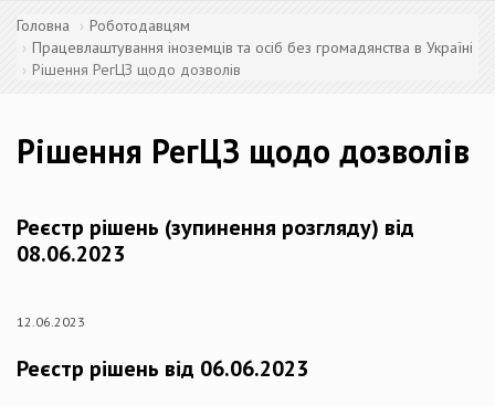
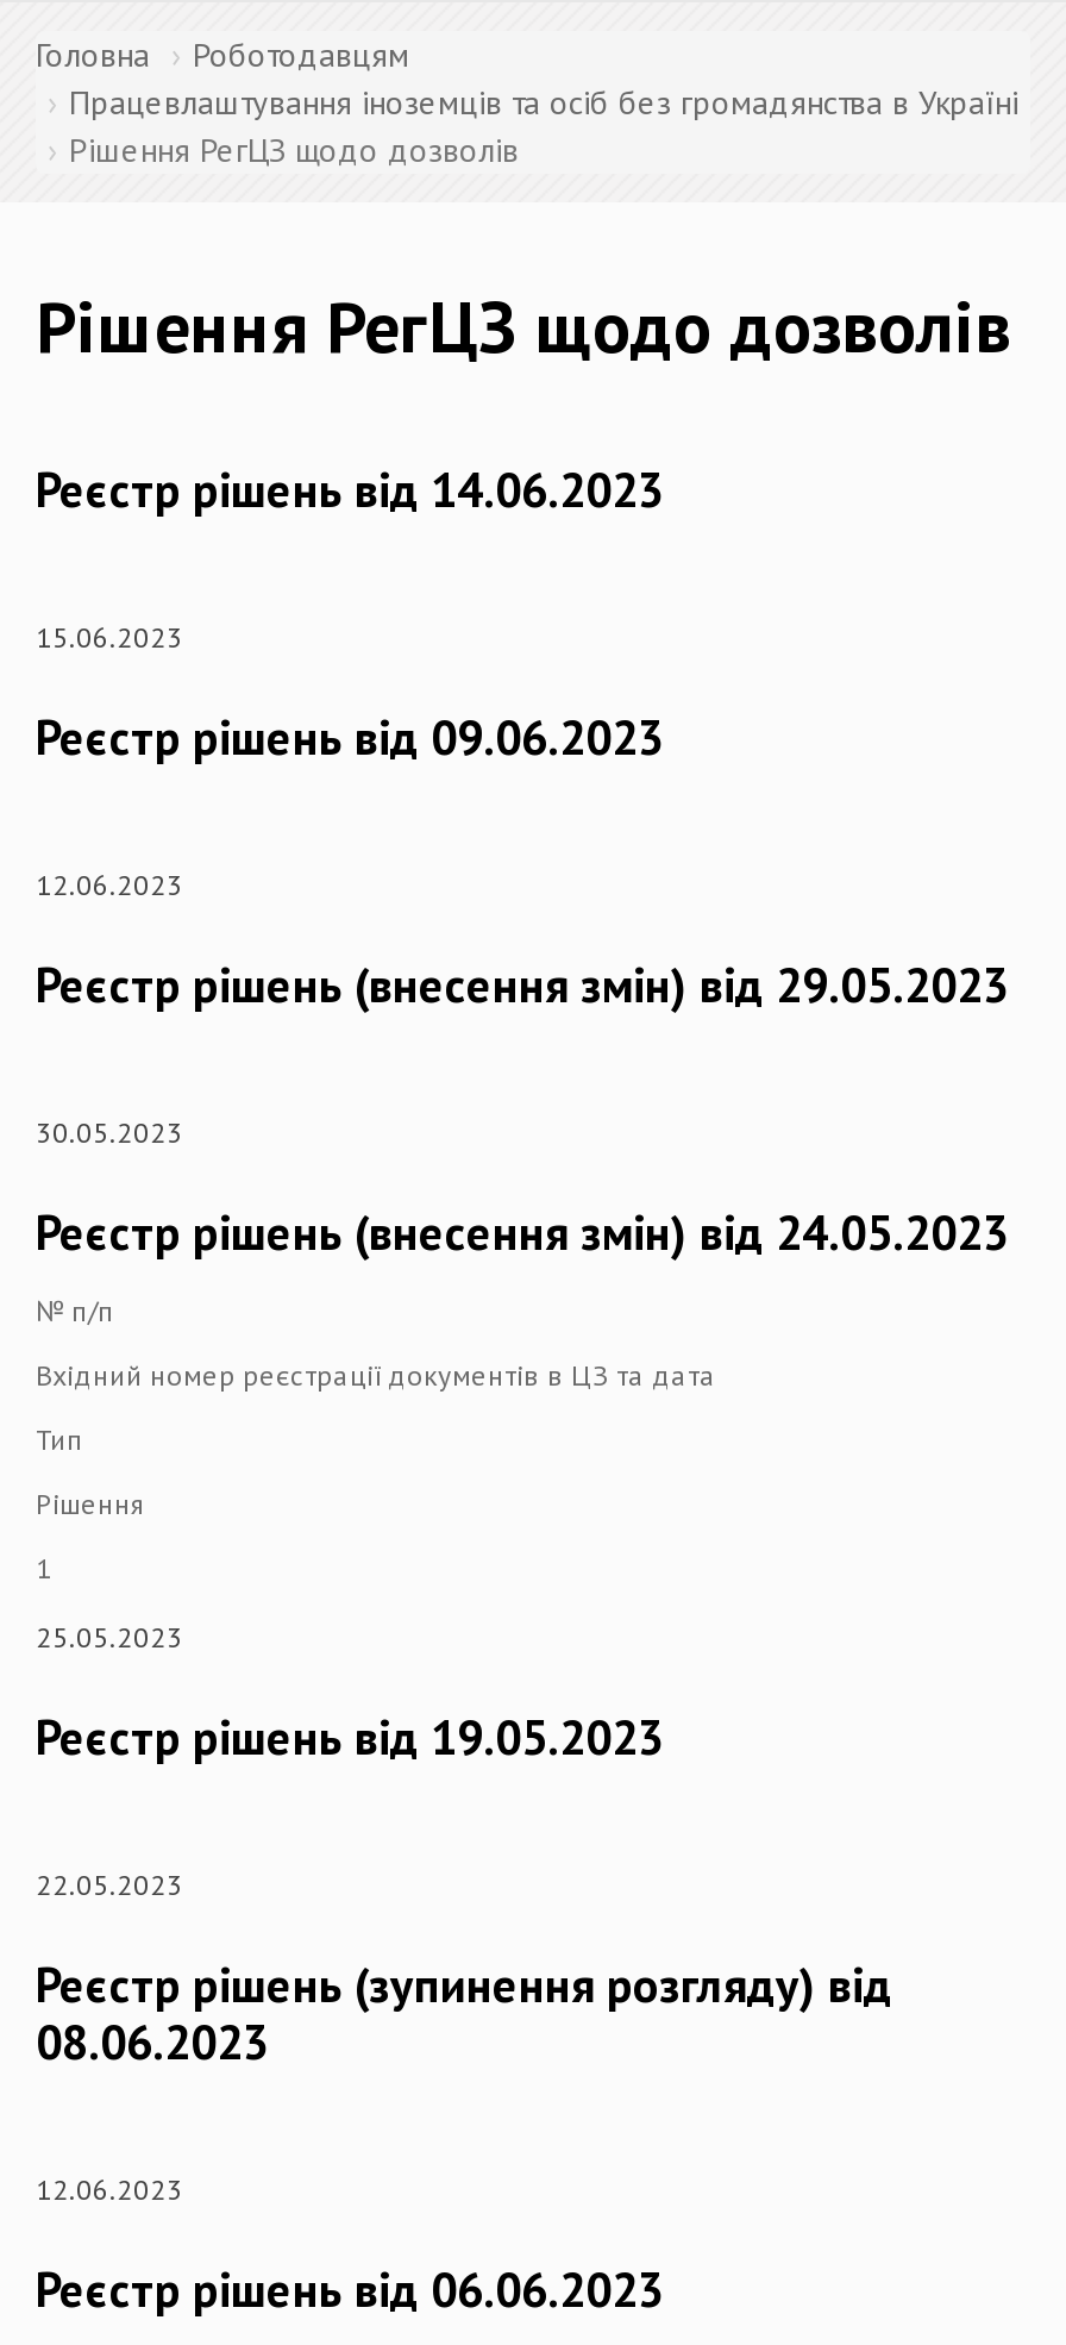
none -> [36,459,1009,1902] Реєстр рішень від 14.06.2023 | 15.06.2023 | Реєстр рішень від 09.06.2023 | 12.06.2023 | Реєстр рішень (внесення змін) від 29.05.2023 | 30.05.2023 | Реєстр рішень (внесення змін) від 24.05.2023 | № п/п | Вхідний номер реєстрації документів в ЦЗ та дата | Тип | Рішення | 1 | 25.05.2023 | Реєстр рішень від 19.05.2023 | 22.05.2023

